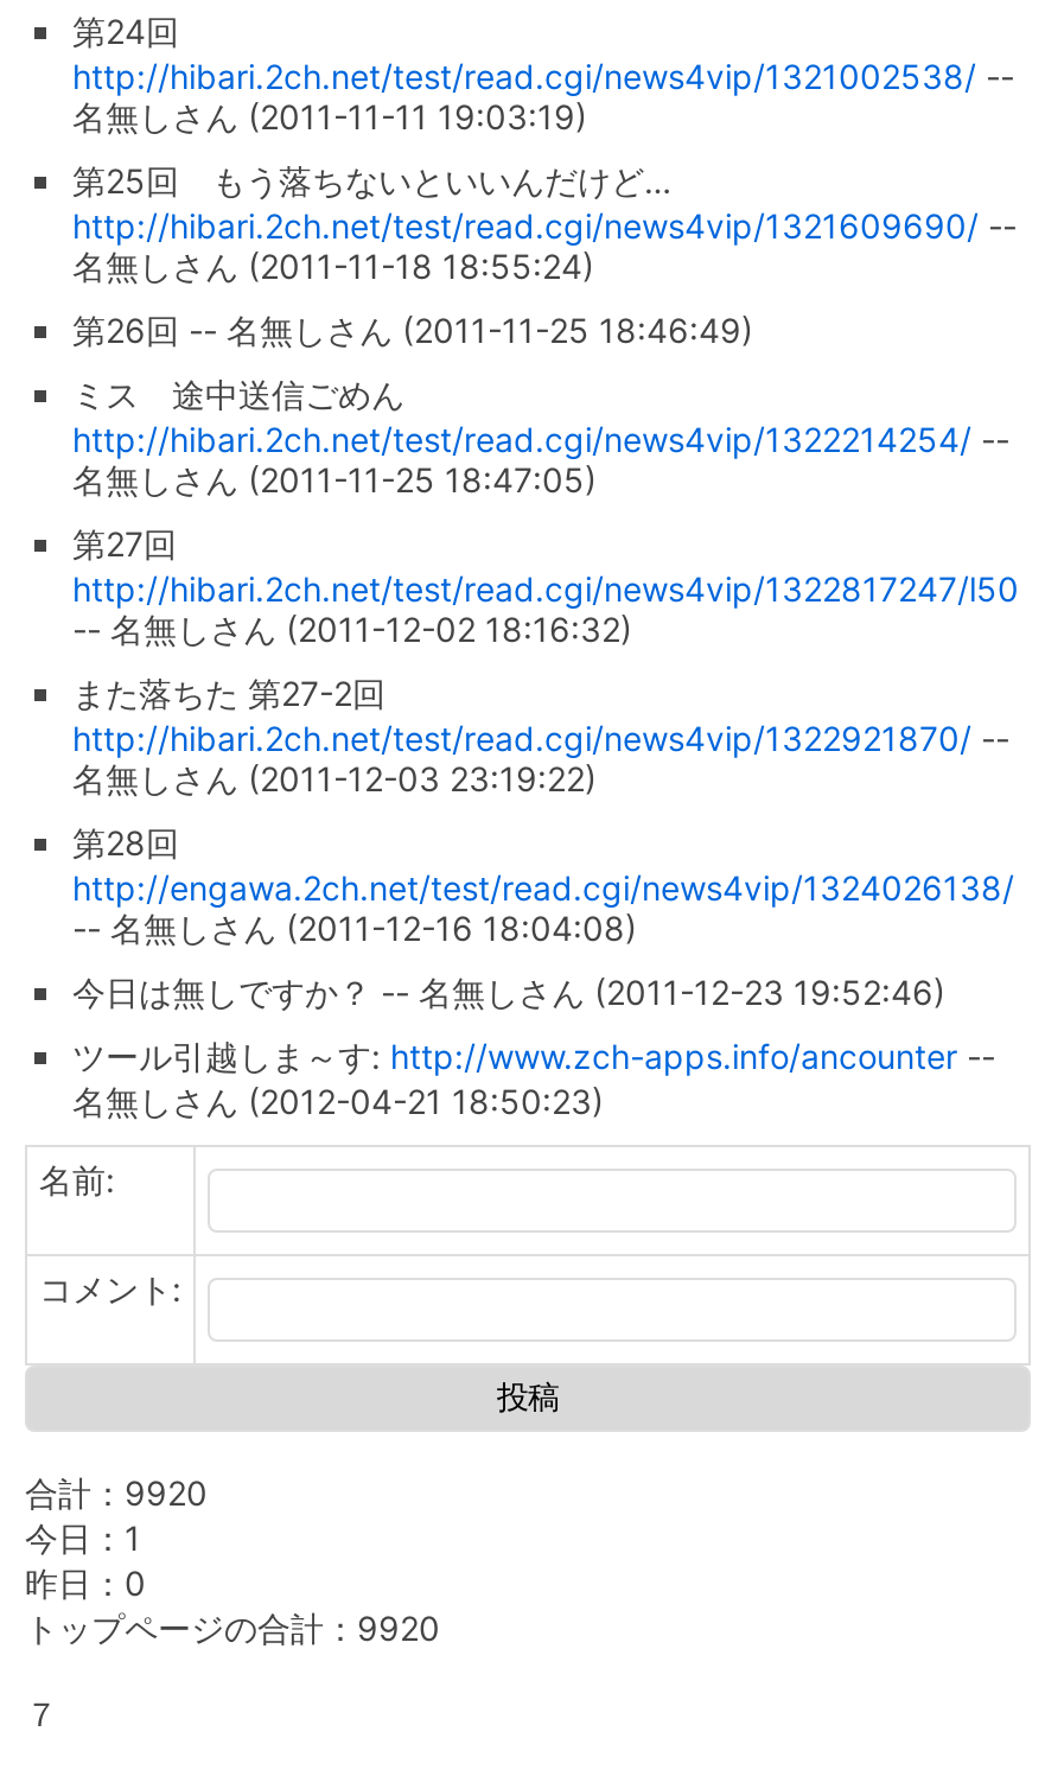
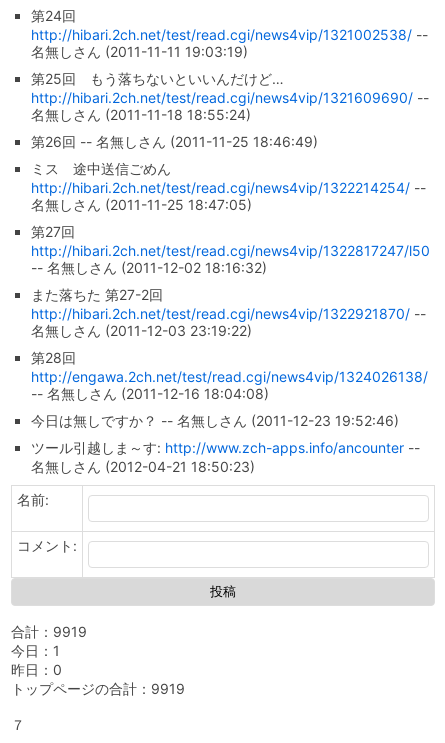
[25,1472,208,1513] 合計：9920 -> [11,623,87,640] 合計：9919
[25,1608,440,1648] トップページの合計：9920 -> [11,680,185,697] トップページの合計：9919

